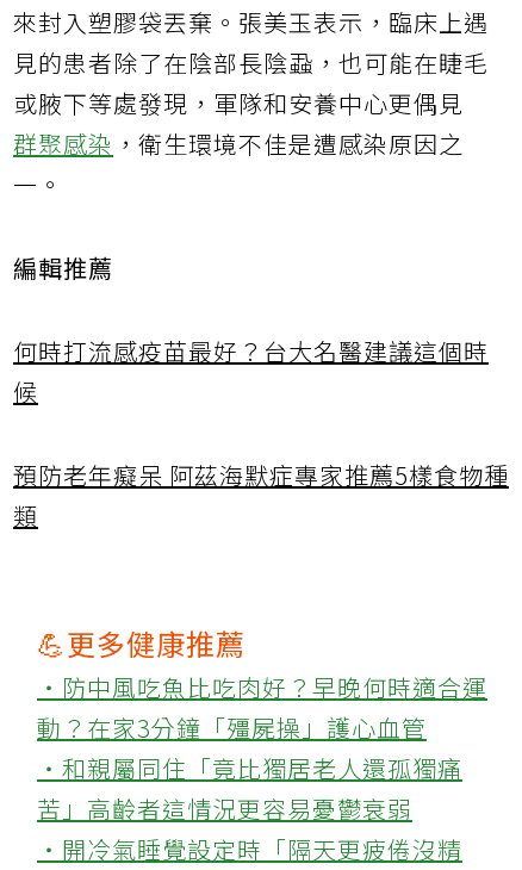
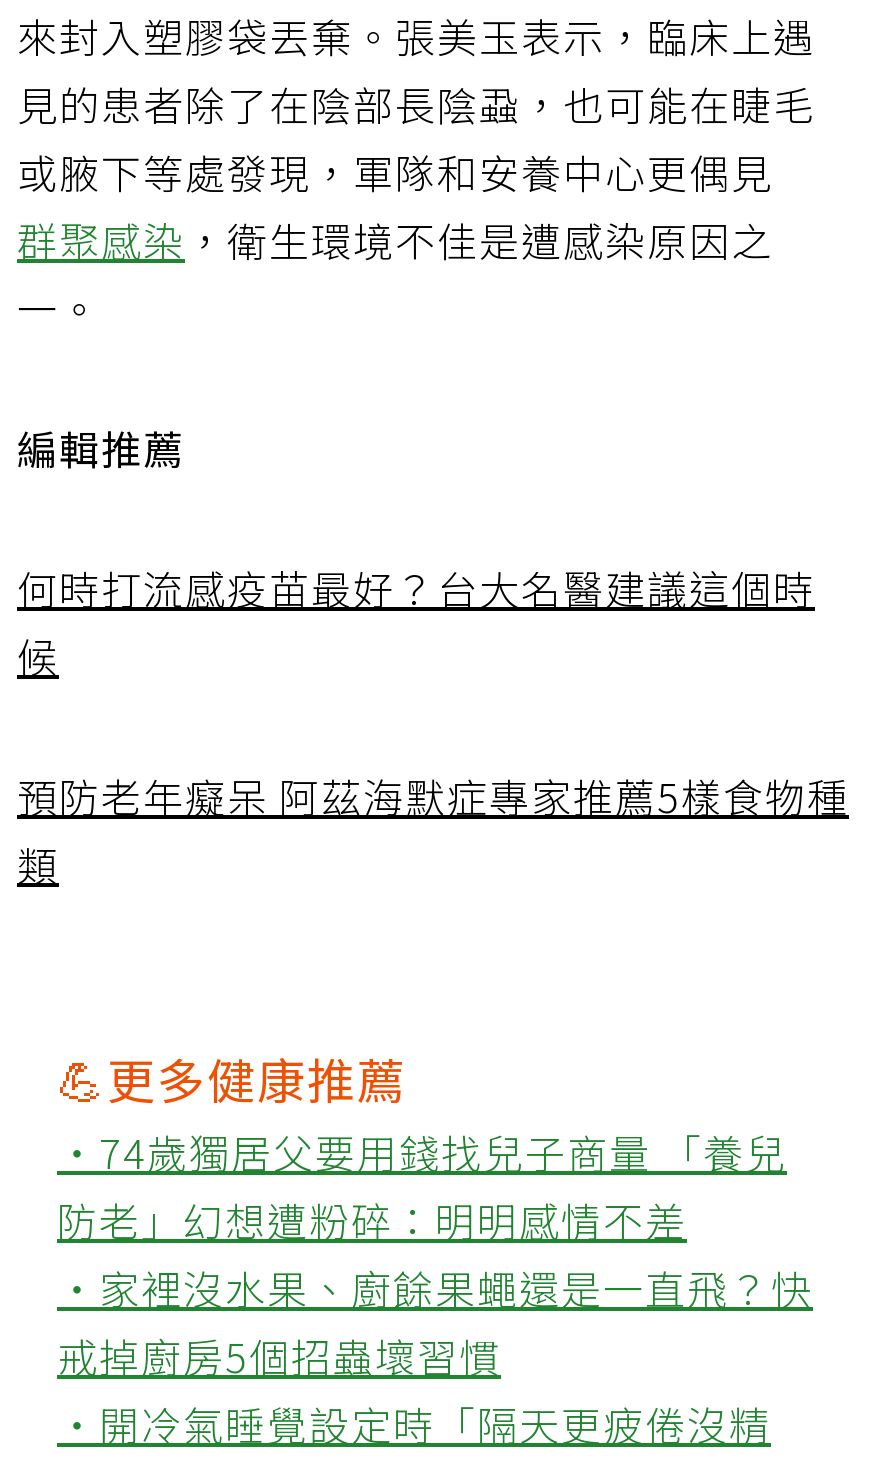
[37,669,487,825] ‧防中風吃魚比吃肉好？早晚何時適合運 | 動？在家3分鐘「殭屍操」護心血管 | ‧和親屬同住「竟比獨居老人還孤獨痛 | 苦」高齡者這情況更容易憂鬱衰弱 -> [57,1123,813,1385] ‧74歲獨居父要用錢找兒子商量 「養兒 | 防老」幻想遭粉碎：明明感情不差 | ‧家裡沒水果、廚餘果蠅還是一直飛？快 | 戒掉廚房5個招蟲壞習慣

